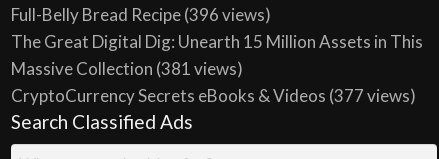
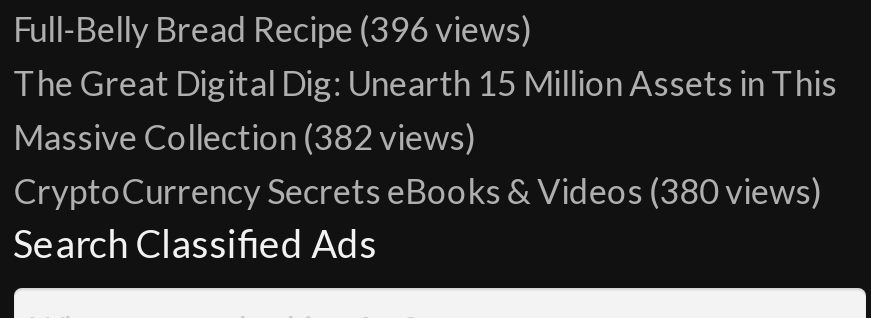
[11,58,243,79] Massive Collection (381 views) -> [13,116,477,158] Massive Collection (382 views)
[11,85,416,106] CryptoCurrency Secrets eBooks & Videos (377 views) -> [13,170,823,212] CryptoCurrency Secrets eBooks & Videos (380 views)

